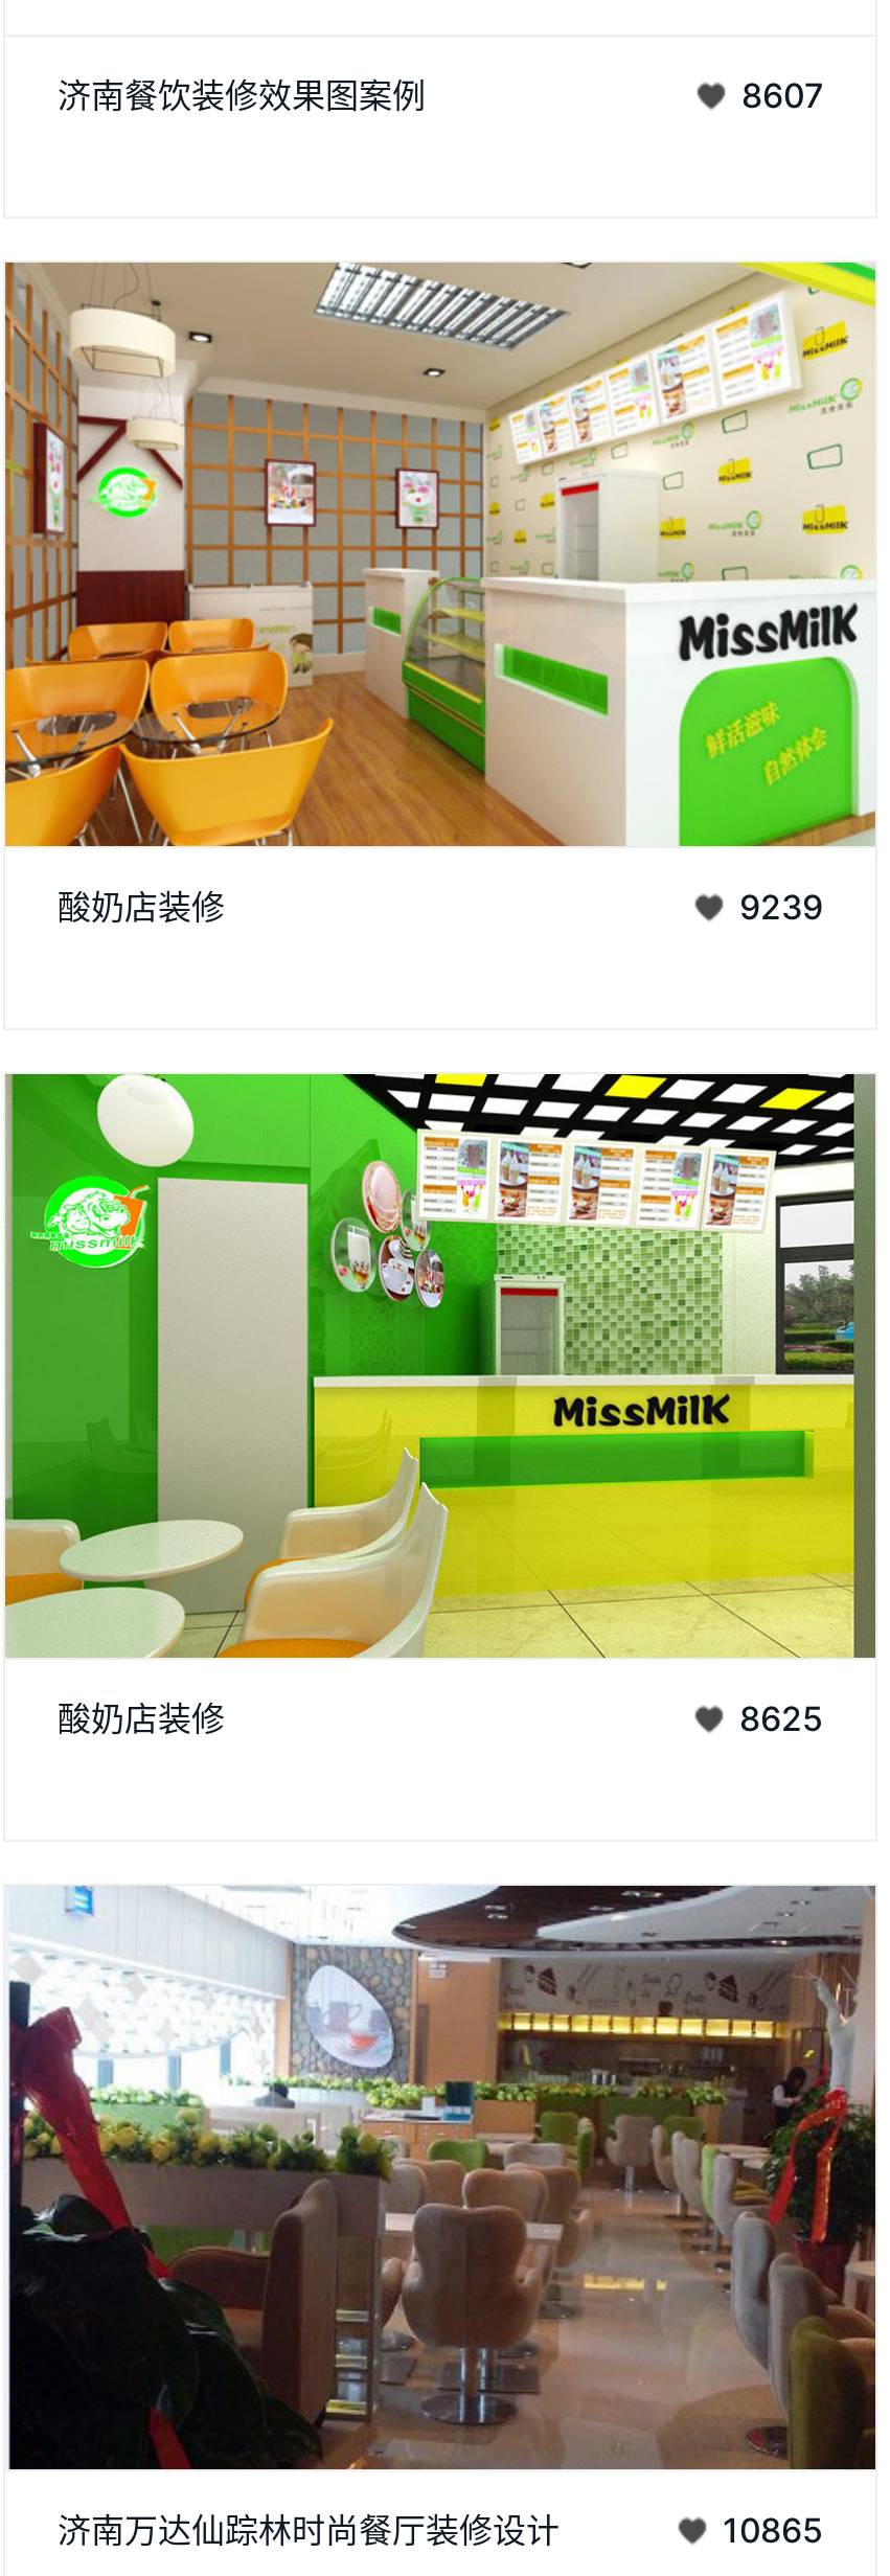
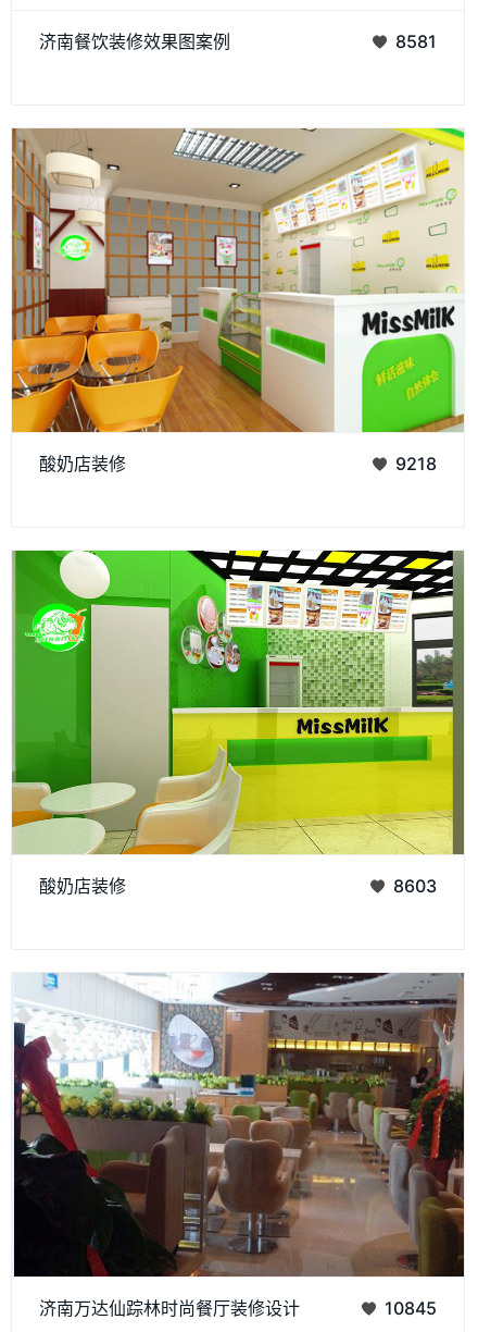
[741,75,823,117] 8607 -> [395,31,437,53] 8581
[739,886,823,928] 9239 -> [395,453,437,475] 9218
[739,1697,823,1739] 8625 -> [393,875,437,897] 8603
[723,2508,823,2550] 10865 -> [385,1297,437,1319] 10845

